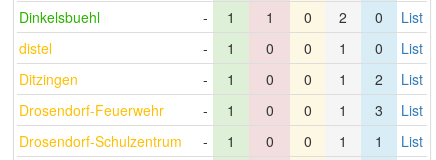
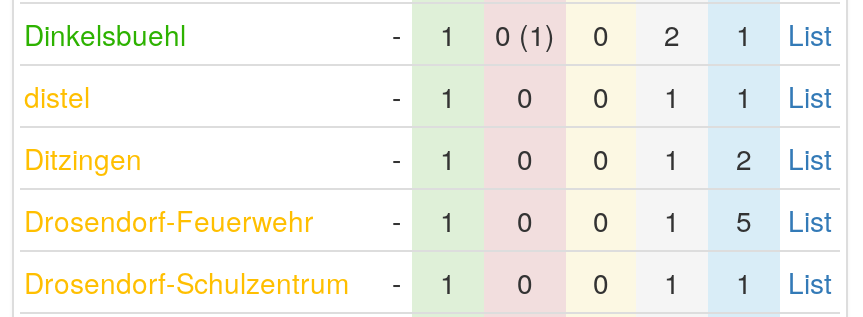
[265,7,273,27] 1 -> [495,14,555,54] 0 (1)
[375,7,383,27] 0 -> [736,14,752,54] 1
[375,38,383,58] 0 -> [736,76,752,116] 1
[375,100,383,120] 3 -> [736,200,752,240] 5

